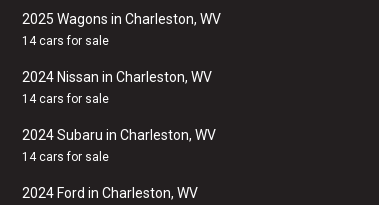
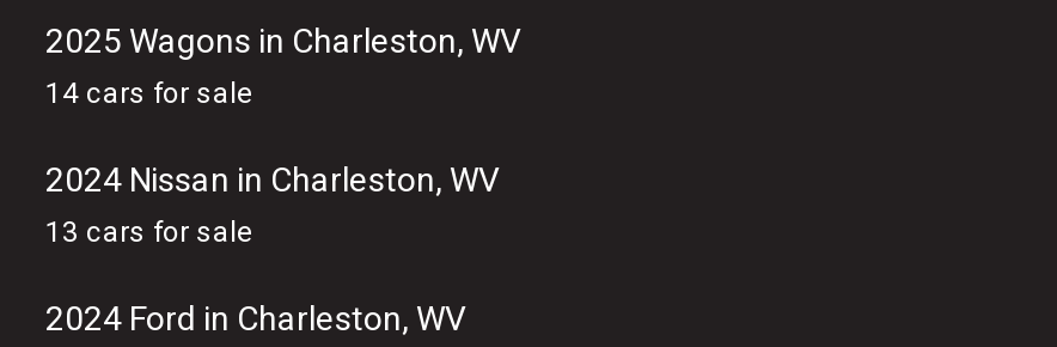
[22,92,216,164] 14 cars for sale | 2024 Subaru in Charleston, WV | 14 cars for sale -> [45,215,253,248] 13 cars for sale

